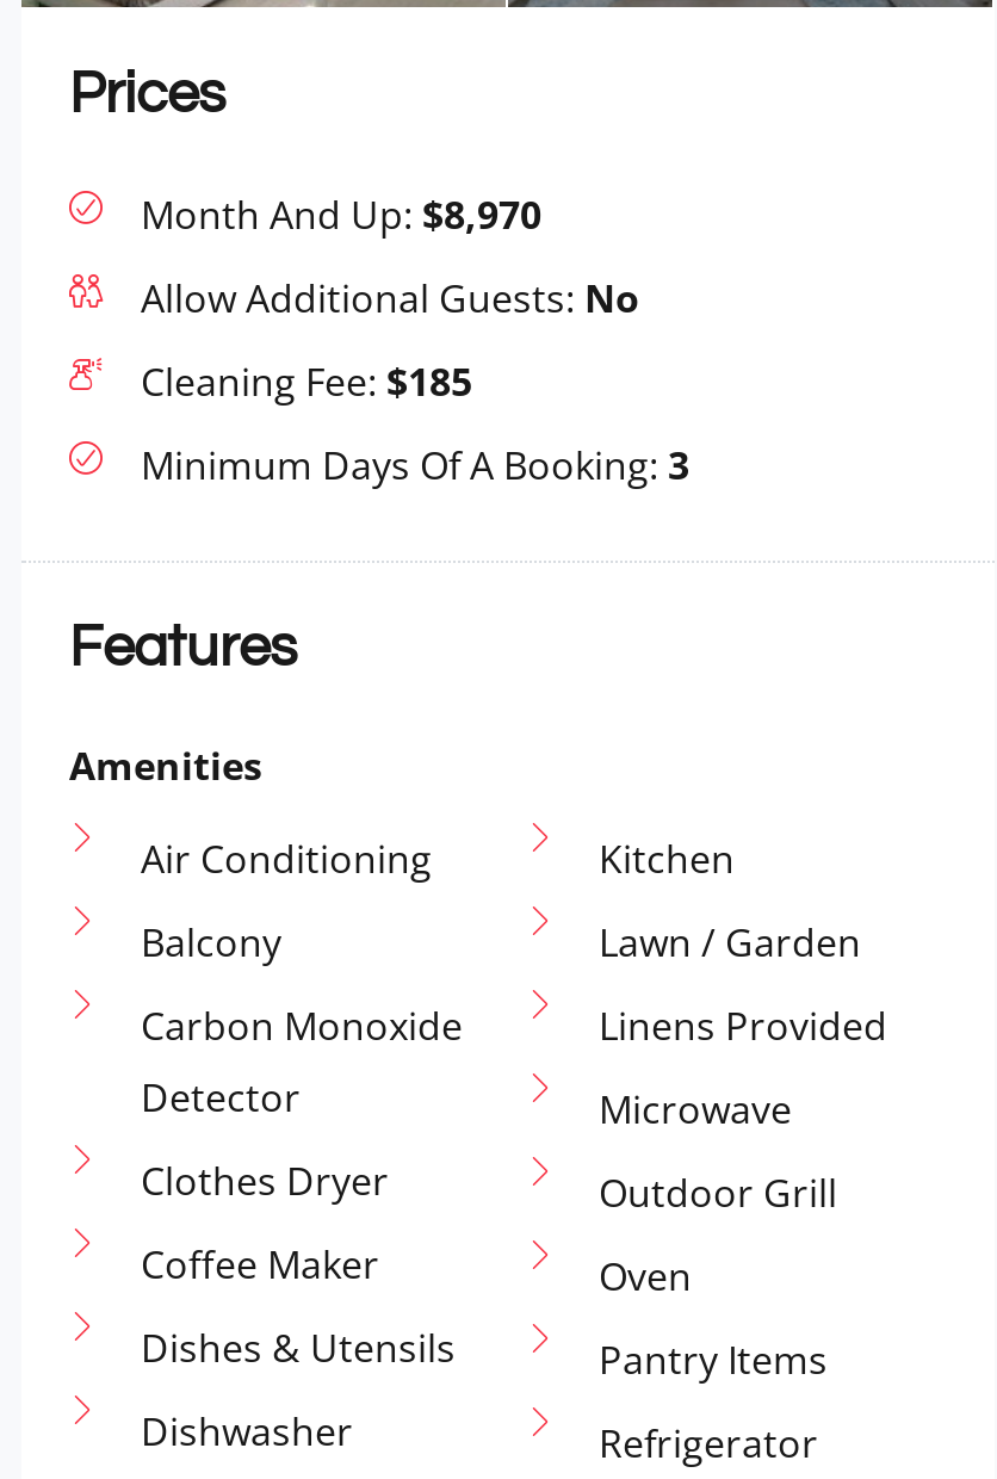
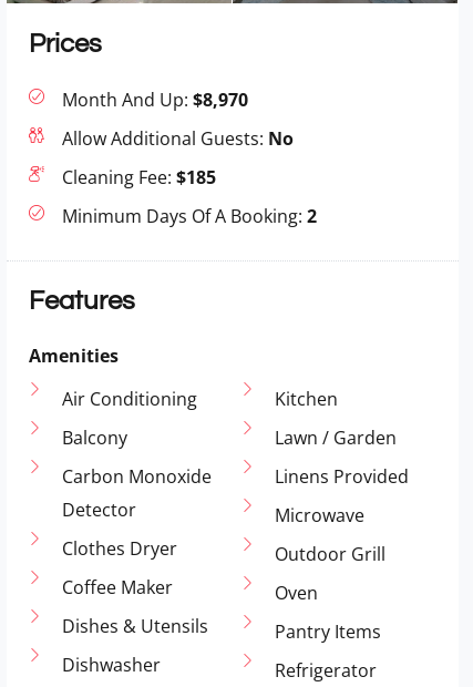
[141,439,689,491] Minimum Days Of A Booking: 3 -> [62,204,317,228] Minimum Days Of A Booking: 2

